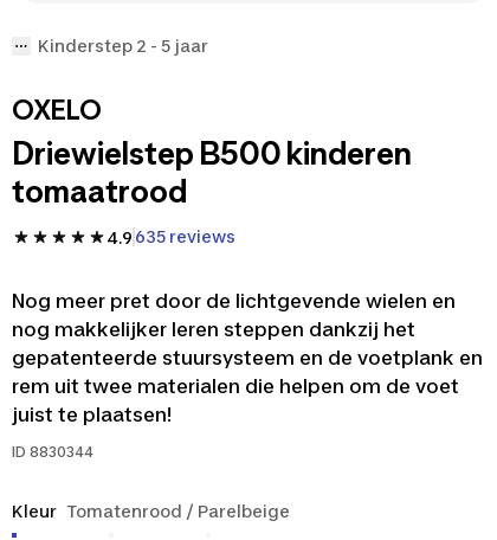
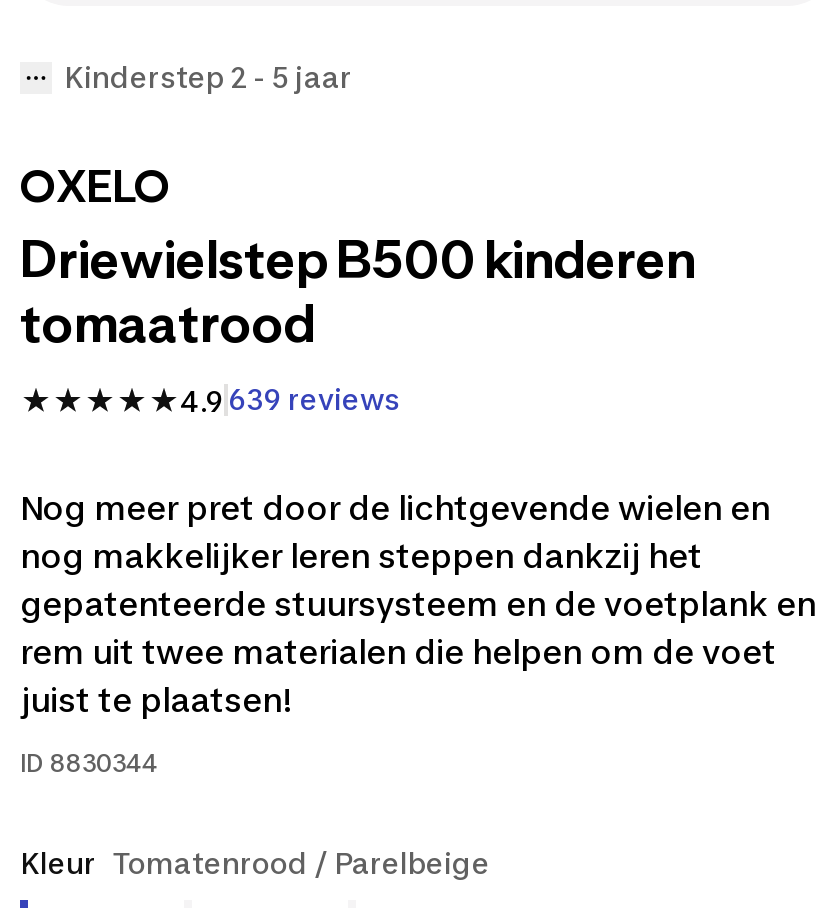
[106,226,235,247] 4.9 635 reviews -> [180,382,400,417] 4.9 639 reviews

